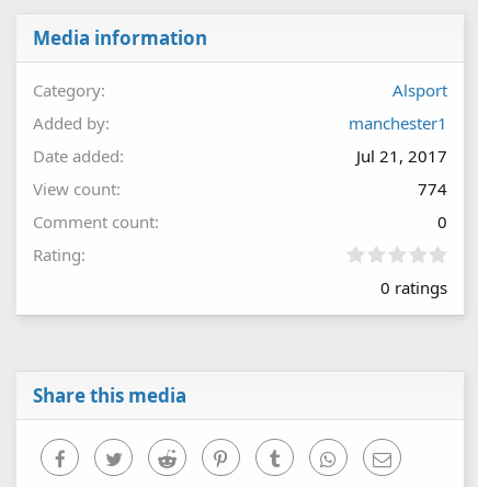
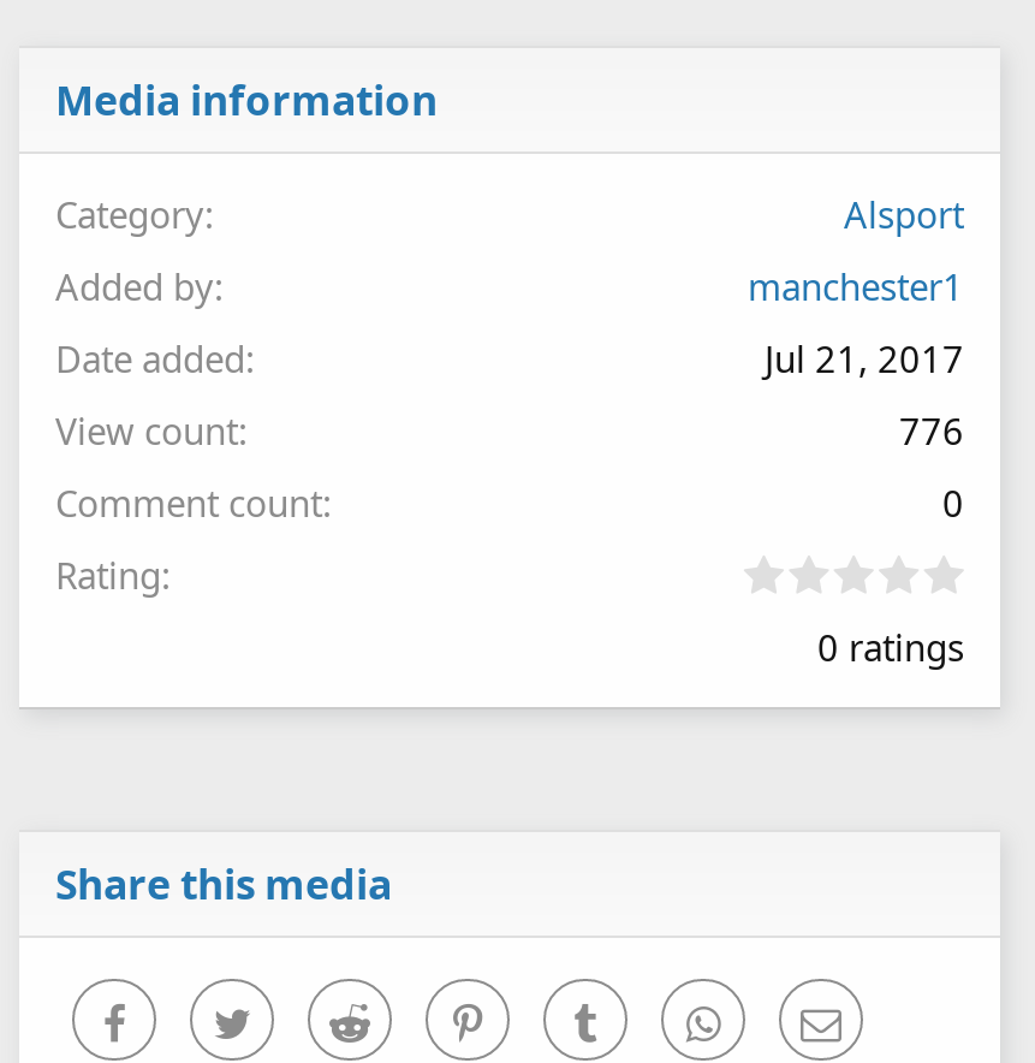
[418,177,447,199] 774 -> [899,406,964,454] 776

